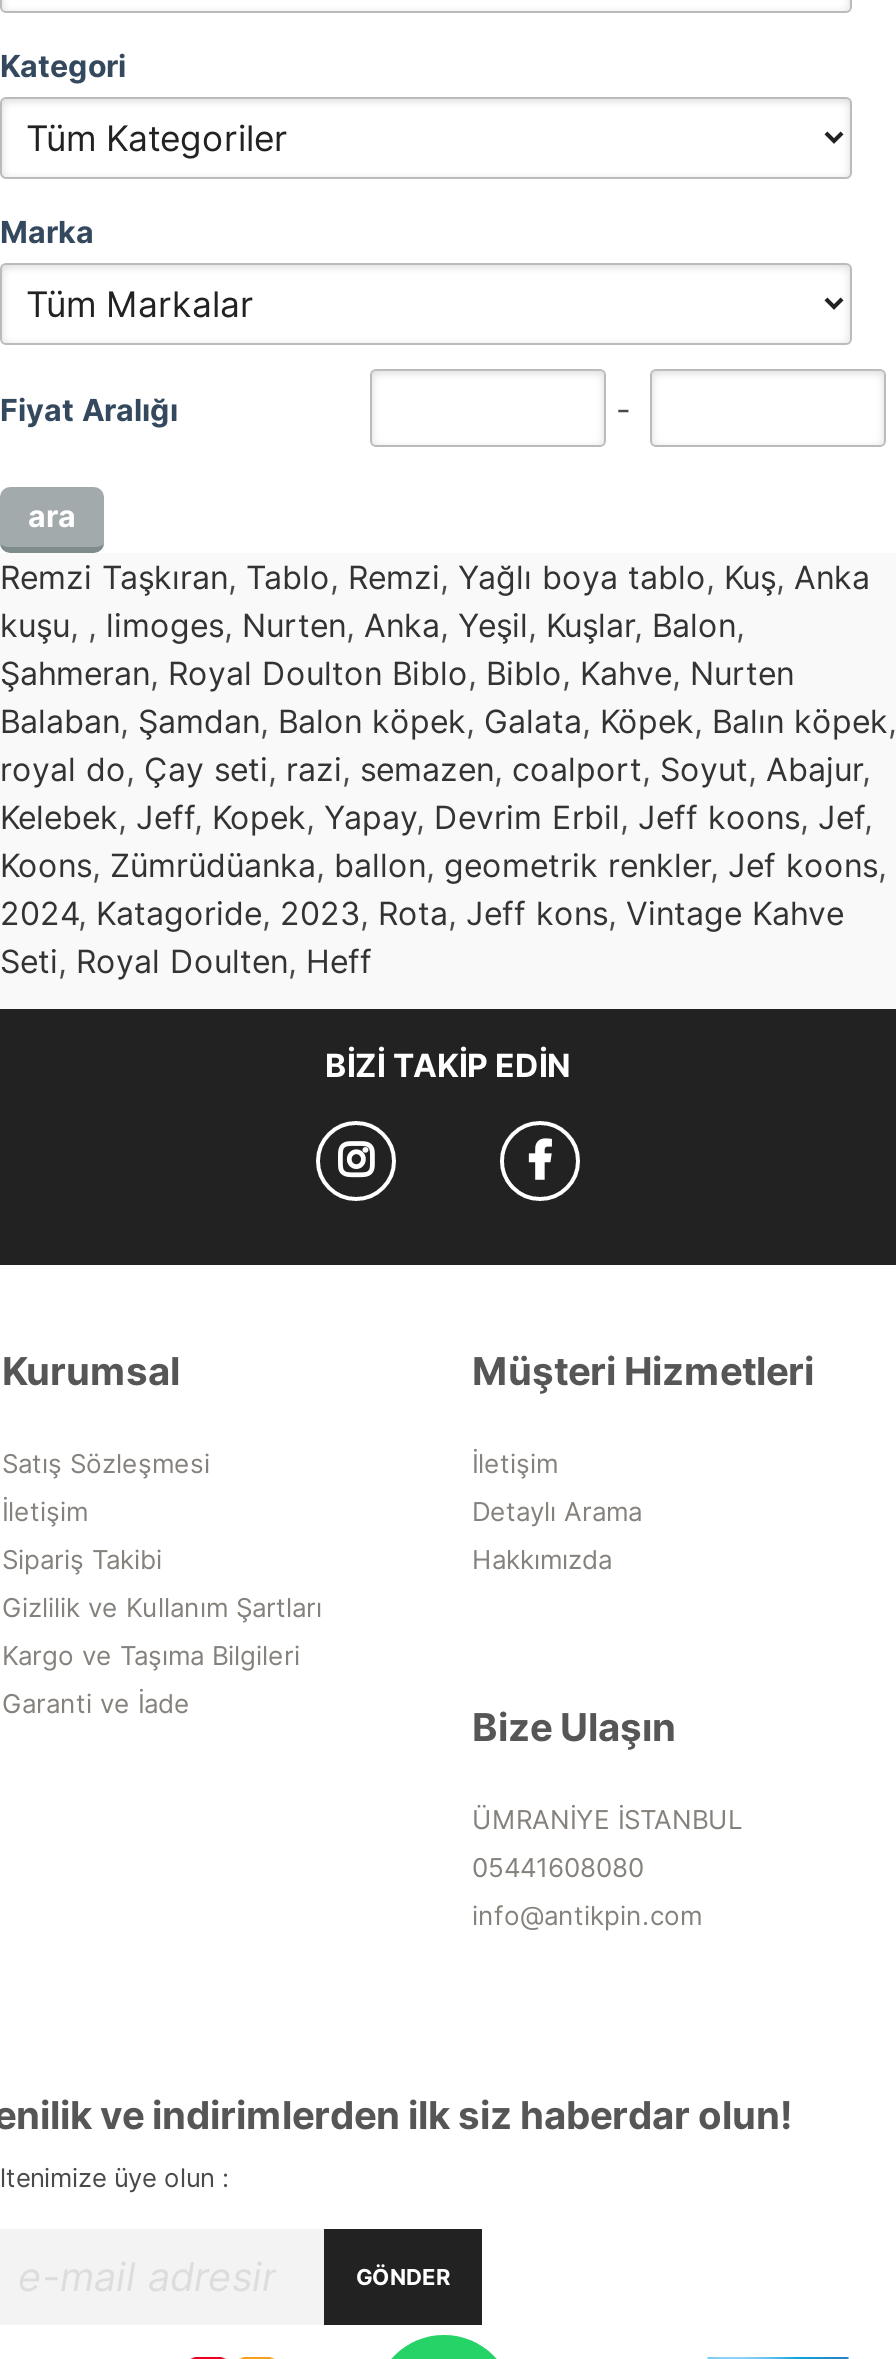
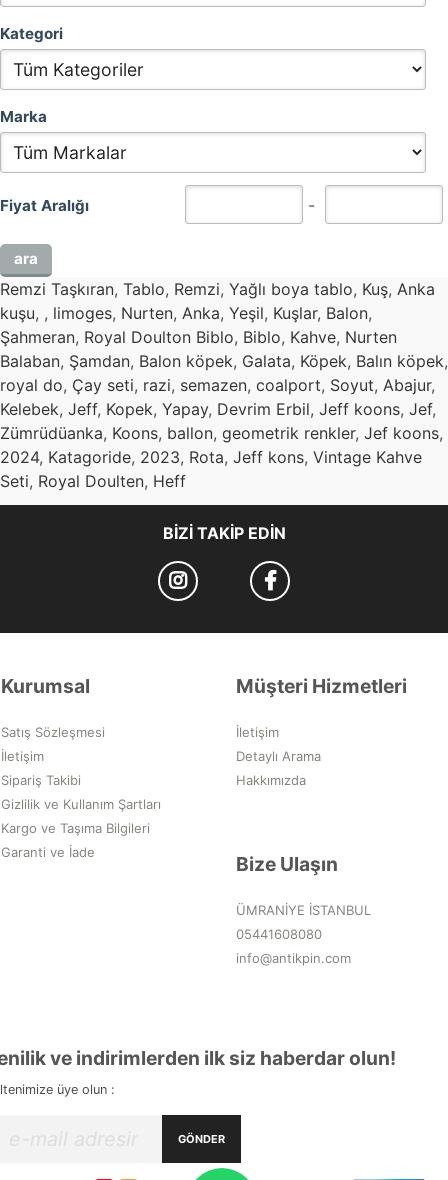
[0,844,886,884] Koons, Zümrüdüanka, ballon, geometrik renkler, Jef koons, -> [0,423,443,443] Zümrüdüanka, Koons, ballon, geometrik renkler, Jef koons,

